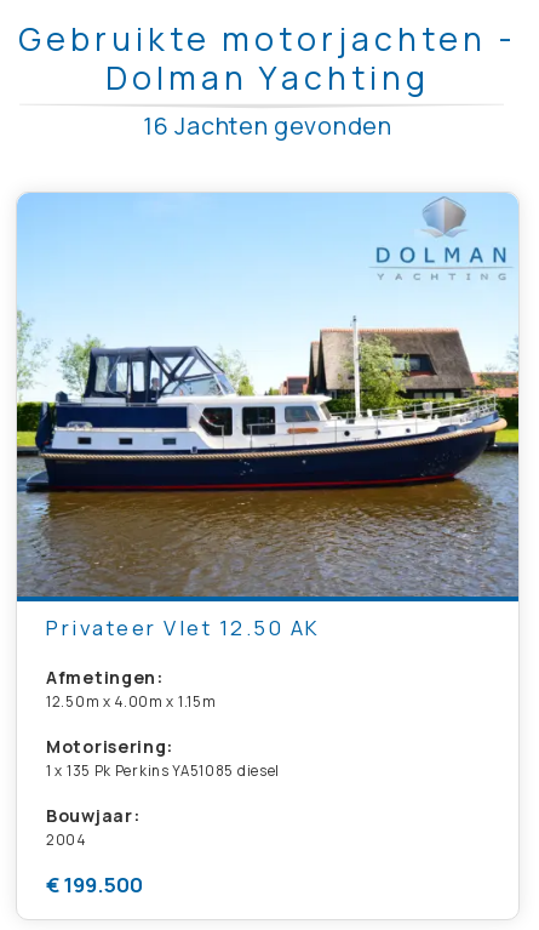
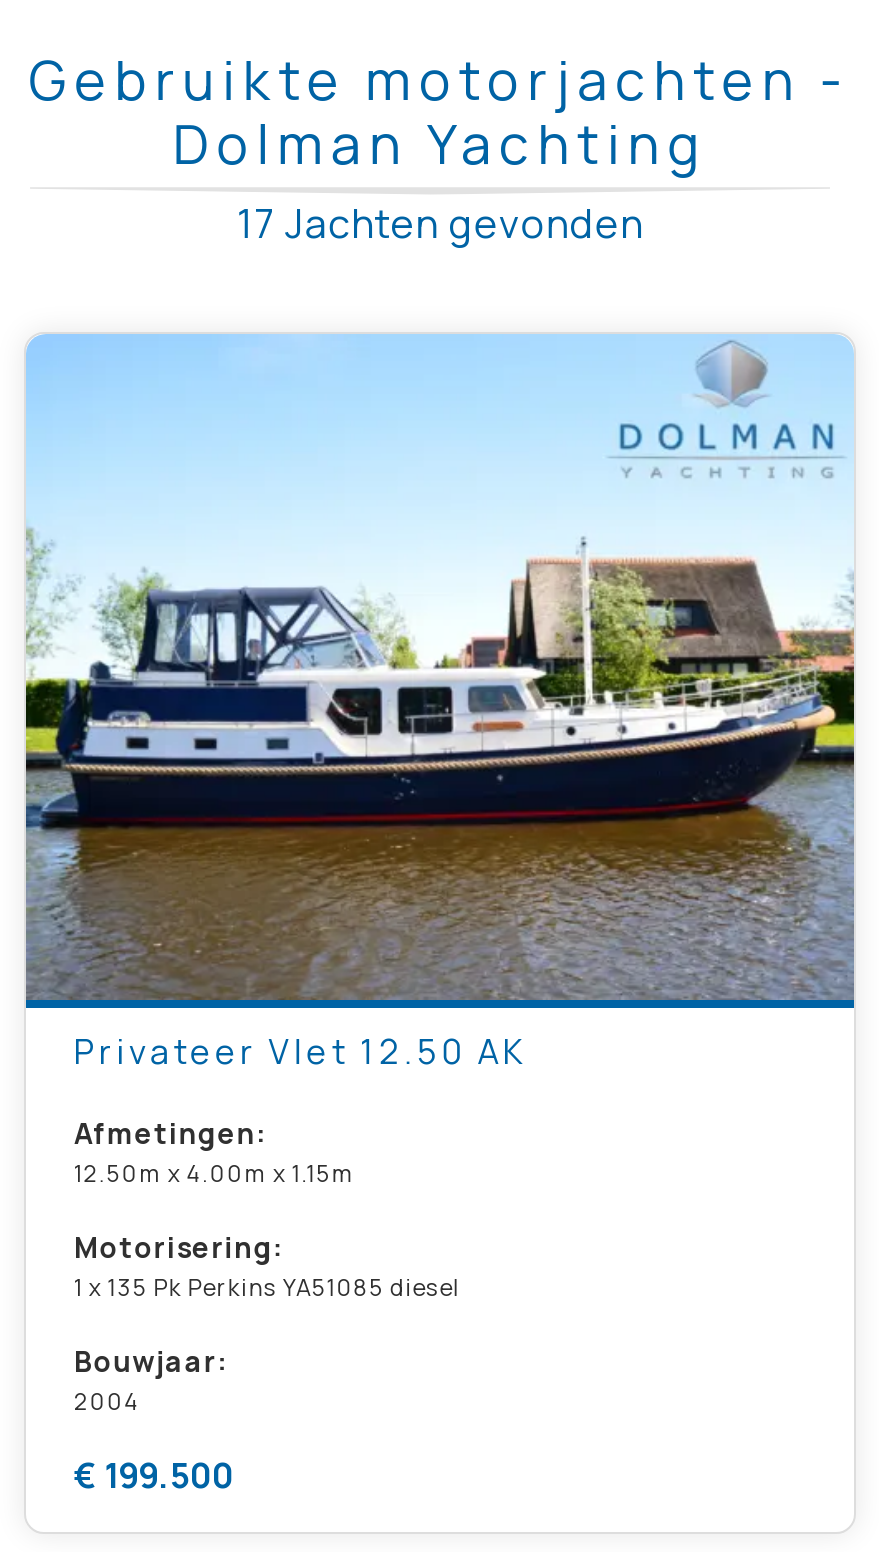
[143,109,392,142] 16 Jachten gevonden -> [237,195,643,249] 17 Jachten gevonden

